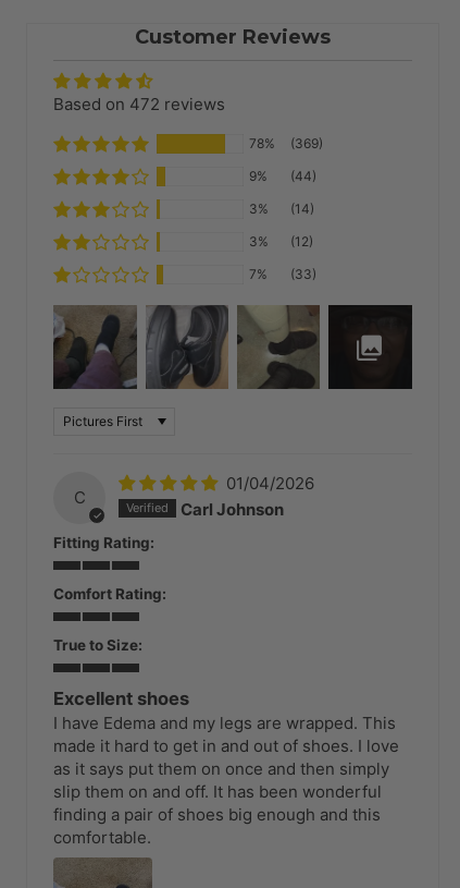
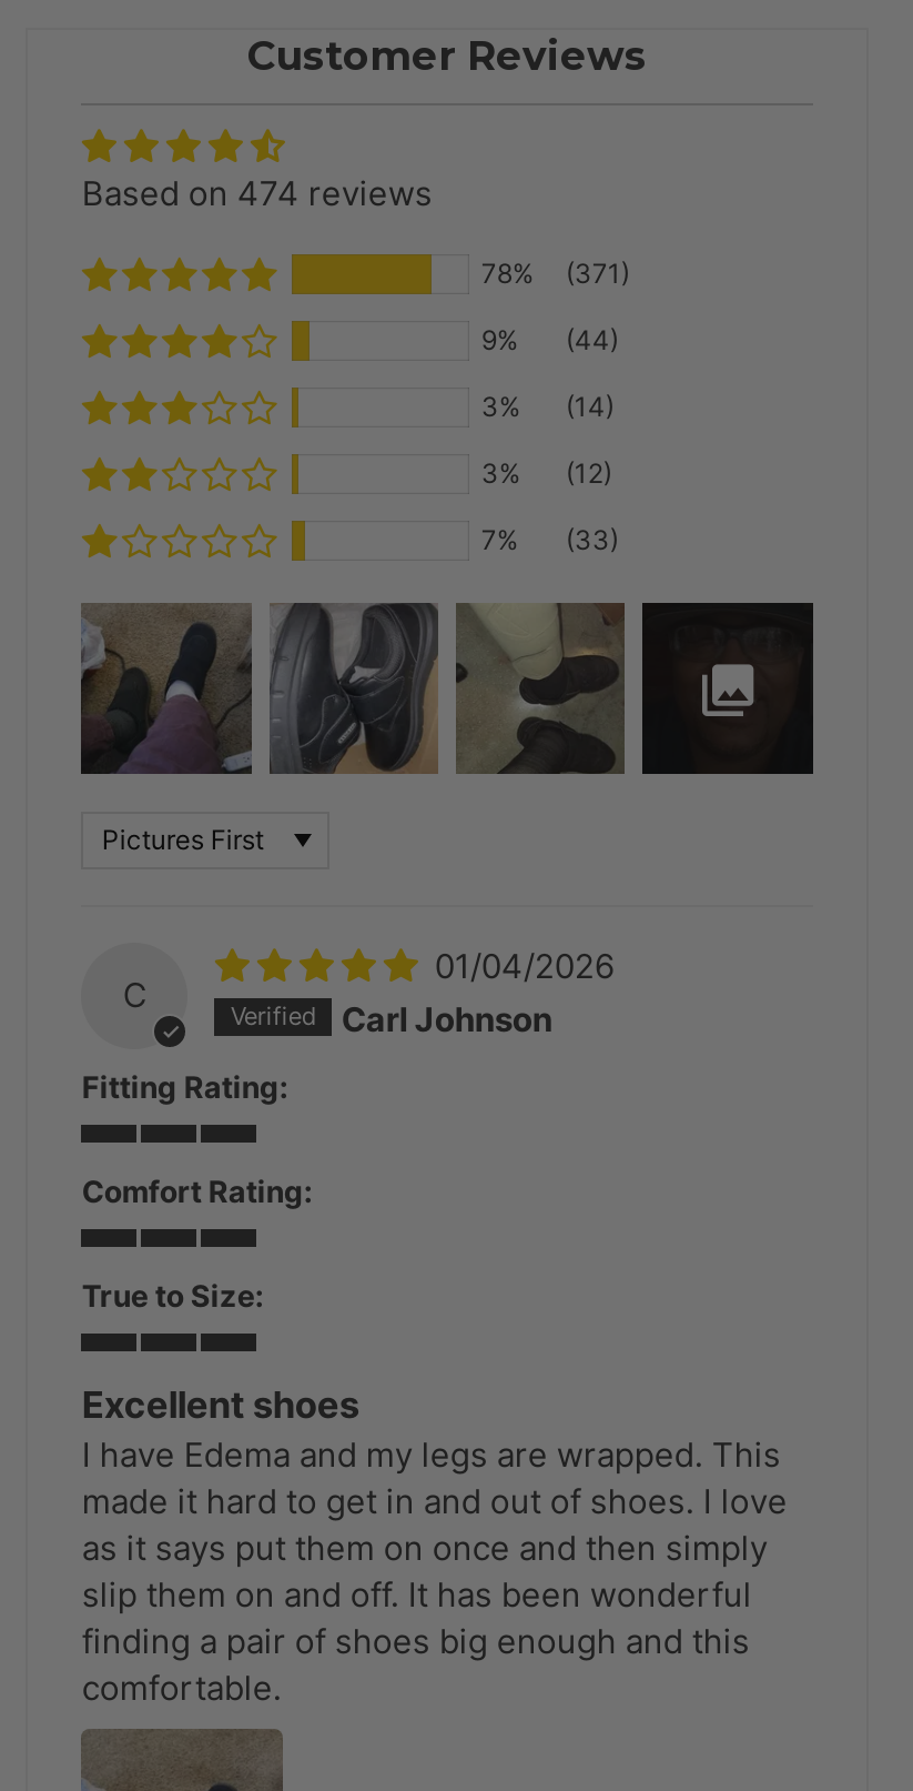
[54,94,226,115] Based on 472 reviews -> [82,173,432,215] Based on 474 reviews
[249,135,323,152] 78% (369) -> [481,257,630,290] 78% (371)

